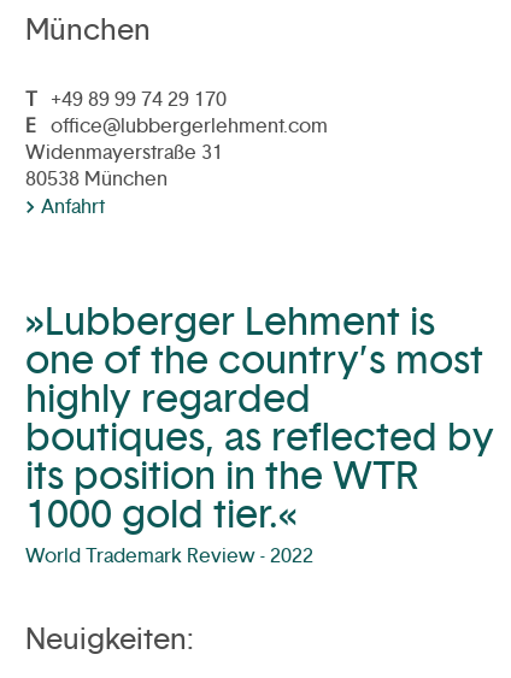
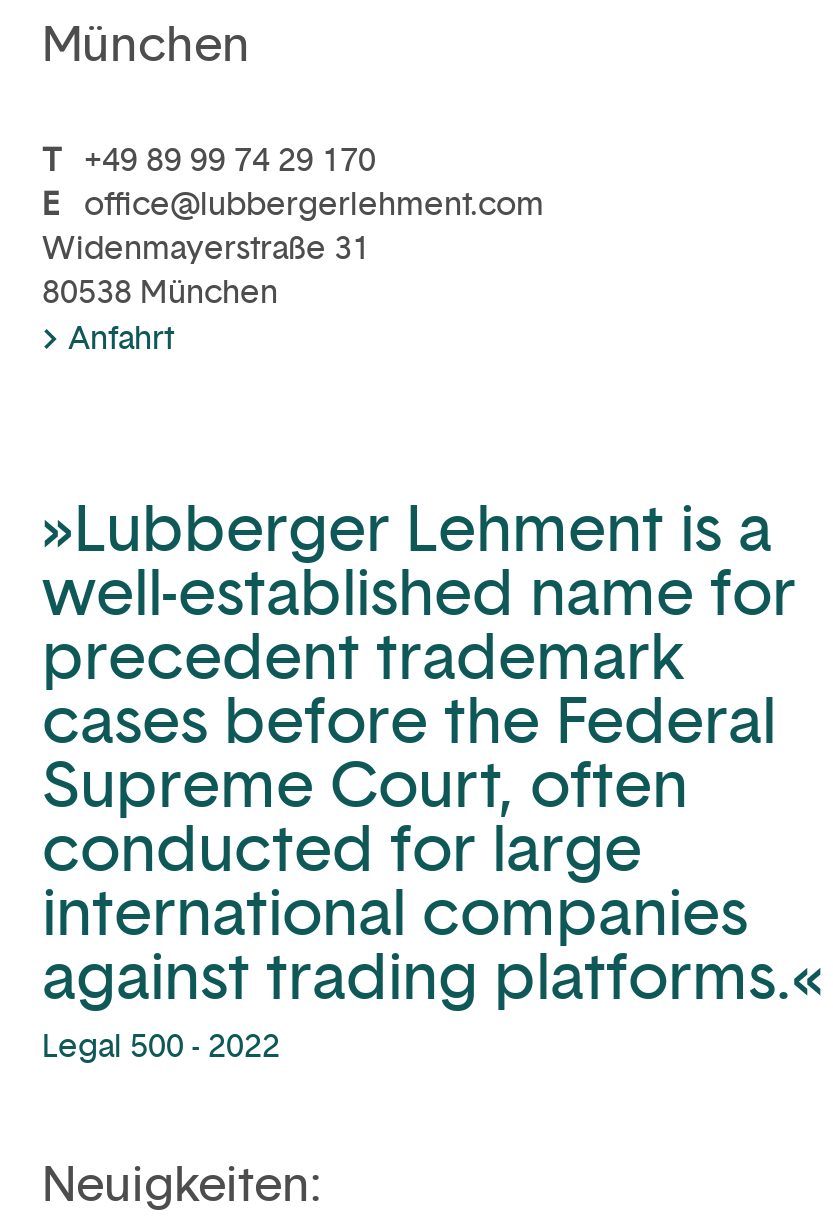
[25,295,494,568] »Lubberger Lehment is | one of the country’s most | highly regarded | boutiques, as reflected by | its position in the WTR | 1000 gold tier.« | World Trademark Review - 2022 -> [42,485,824,1067] »Lubberger Lehment is a | well-established name for | precedent trademark | cases before the Federal | Supreme Court, often | conducted for large | international companies | against trading platforms.« | Legal 500 - 2022

